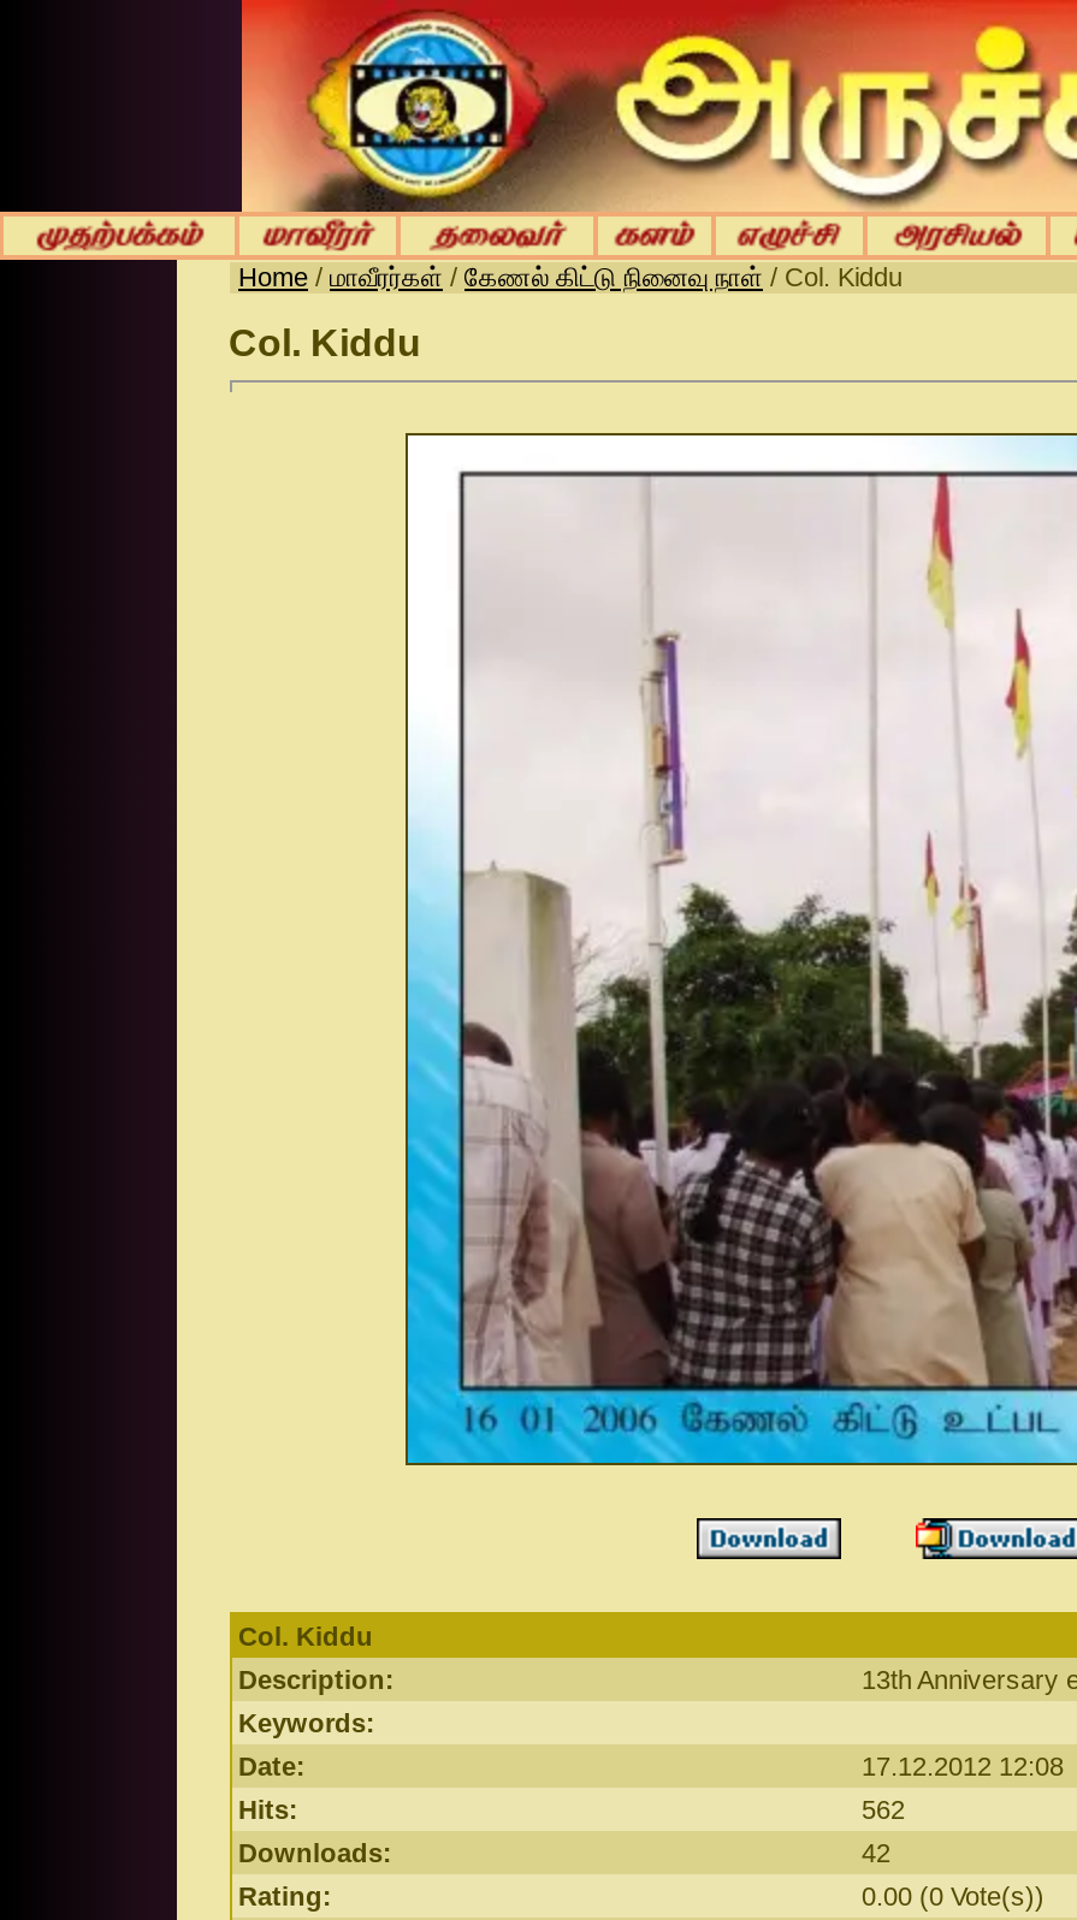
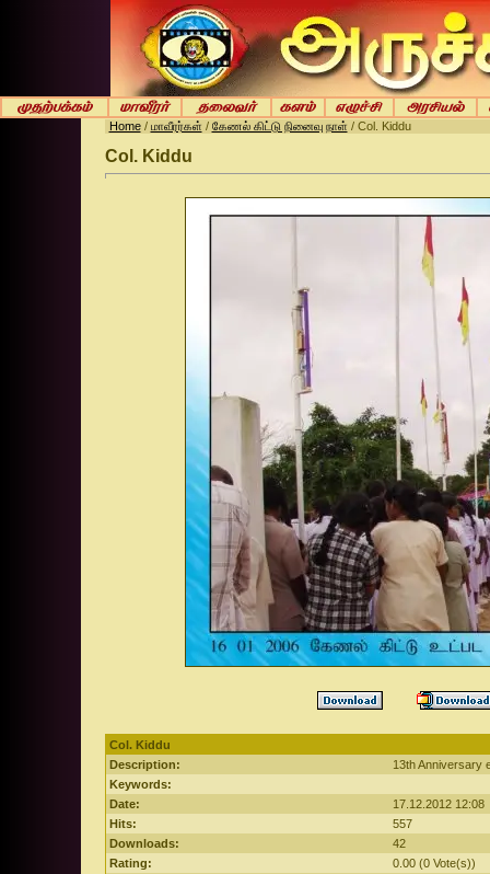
[862,1795,905,1824] 562 -> [392,817,412,830] 557

